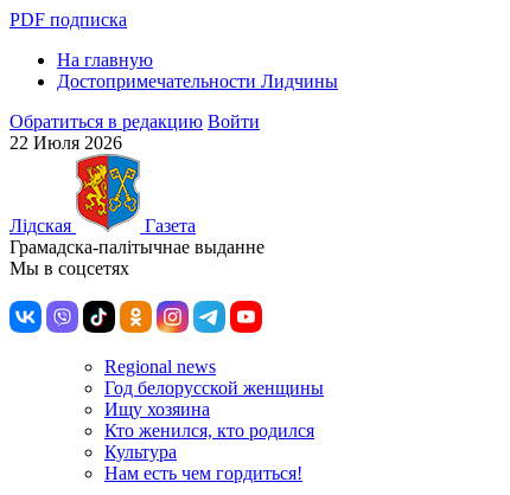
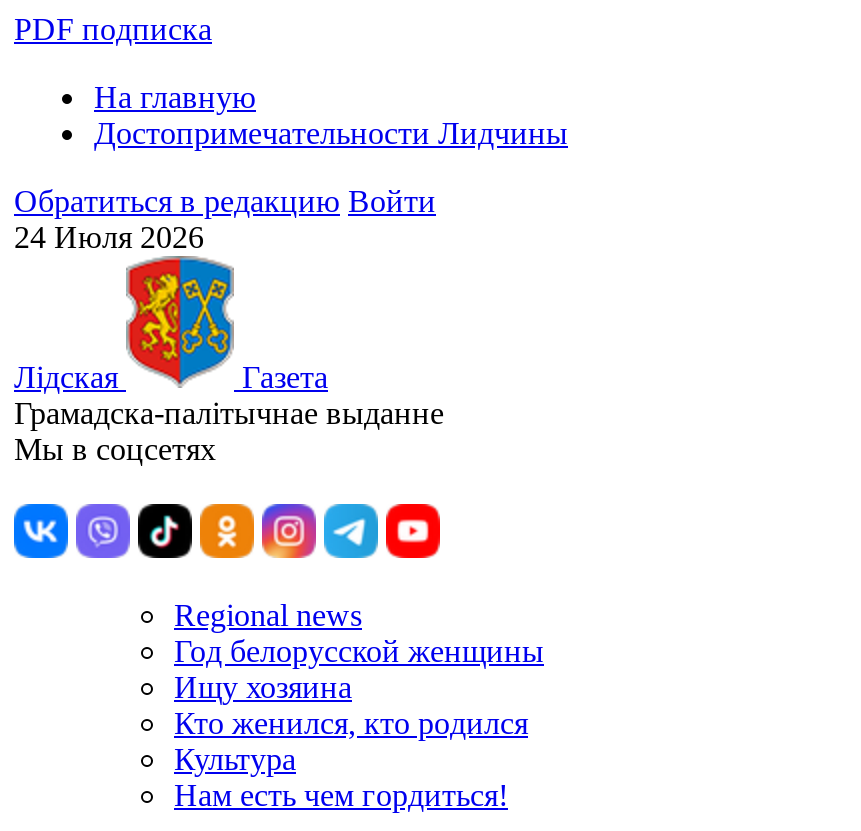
[9,133,122,153] 22 Июля 2026 -> [14,220,204,254] 24 Июля 2026

